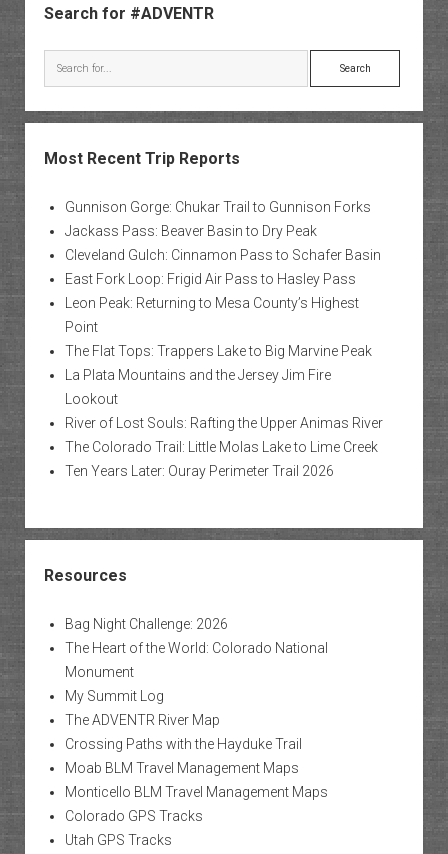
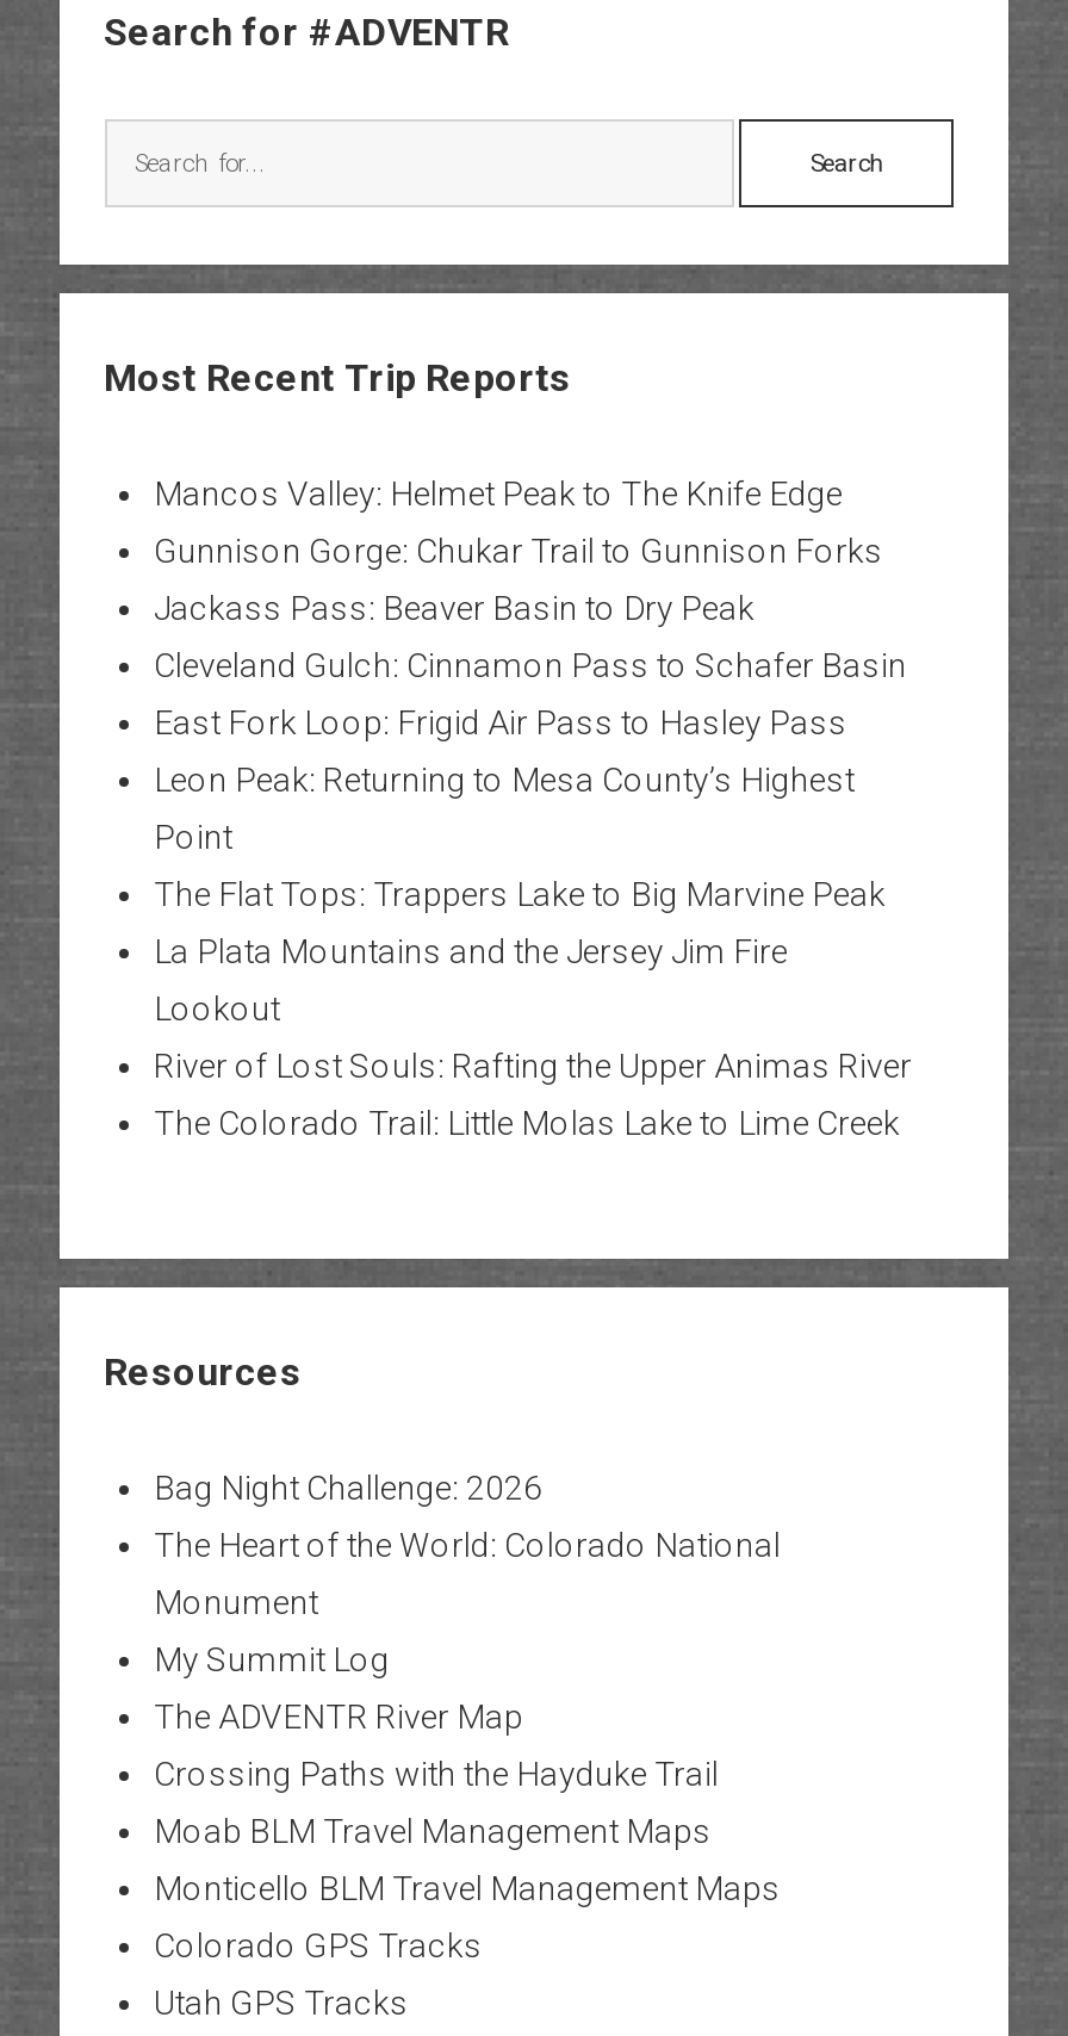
none -> [154,473,843,512] Mancos Valley: Helmet Peak to The Knife Edge
moved [64,199,382,455] -> [154,531,912,1141]: Gunnison Gorge: Chukar Trail to Gunnison Forks | Jackass Pass: Beaver Basin to Dry Peak | Cleveland Gulch: Cinnamon Pass to Schafer Basin | ... | River of Lost Souls: Rafting the Upper Animas River | The Colorado Trail: Little Molas Lake to Lime Creek
[64,463,333,479] Ten Years Later: Ouray Perimeter Trail 2026 -> none

